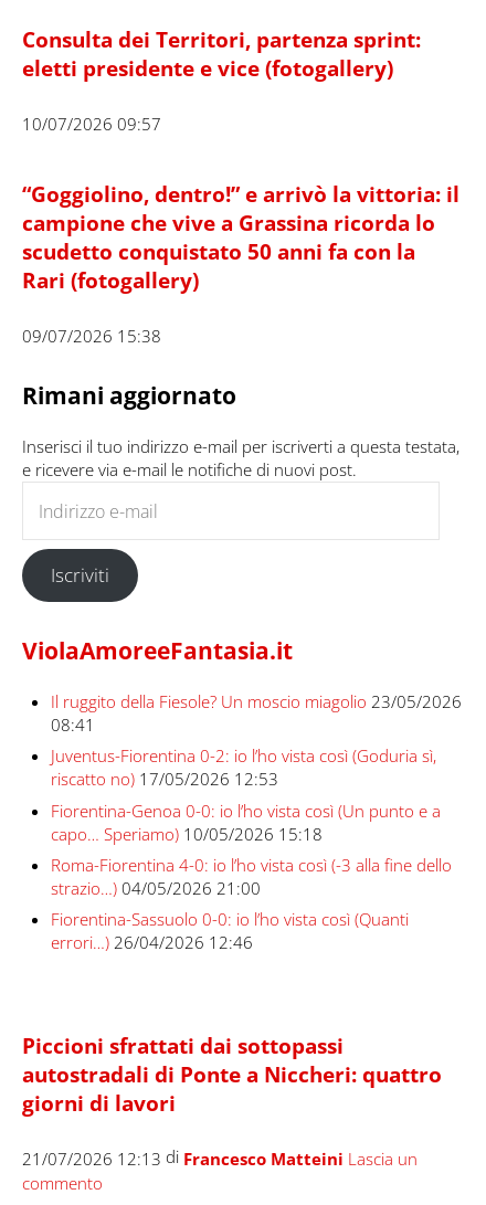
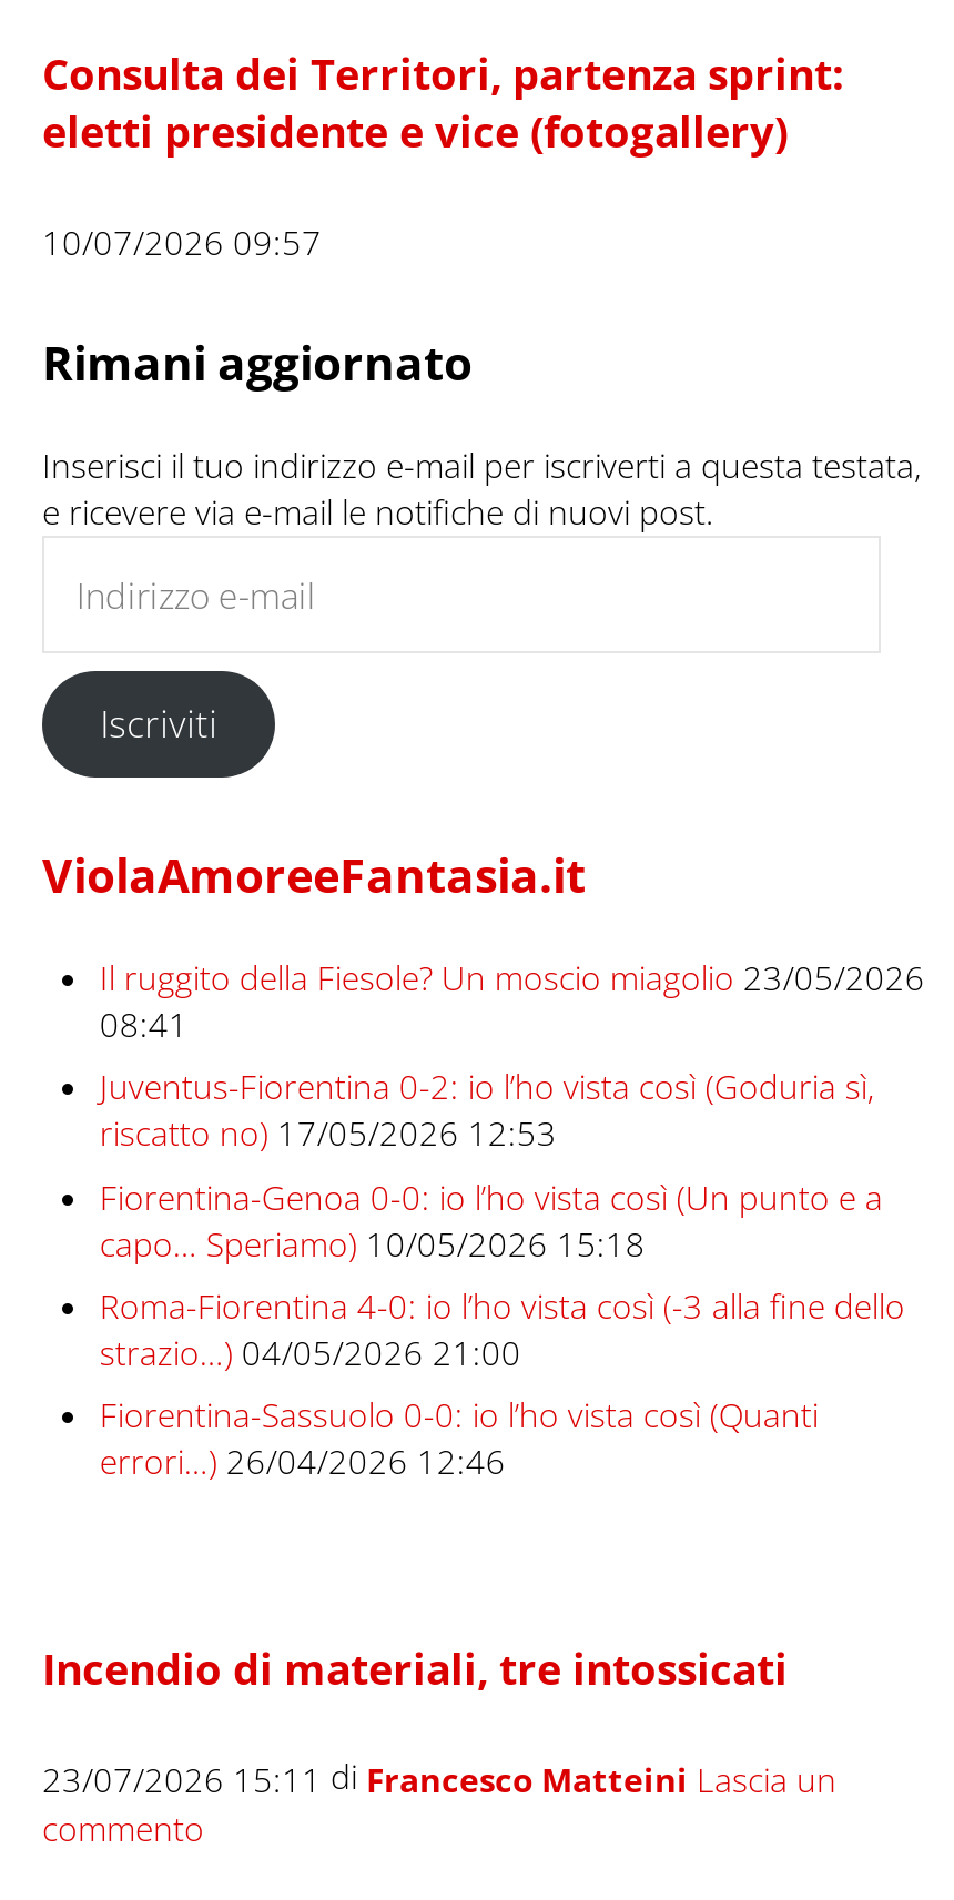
[22,180,459,347] “Goggiolino, dentro!” e arrivò la vittoria: il | campione che vive a Grassina ricorda lo | scudetto conquistato 50 anni fa con la | Rari (fotogallery) | 09/07/2026 15:38 -> none
[22,1031,442,1116] Piccioni sfrattati dai sottopassi | autostradali di Ponte a Niccheri: quattro | giorni di lavori -> [42,1640,788,1696] Incendio di materiali, tre intossicati
[22,1145,418,1169] 21/07/2026 12:13 di Francesco Matteini Lascia un -> [42,1753,836,1801] 23/07/2026 15:11 di Francesco Matteini Lascia un

